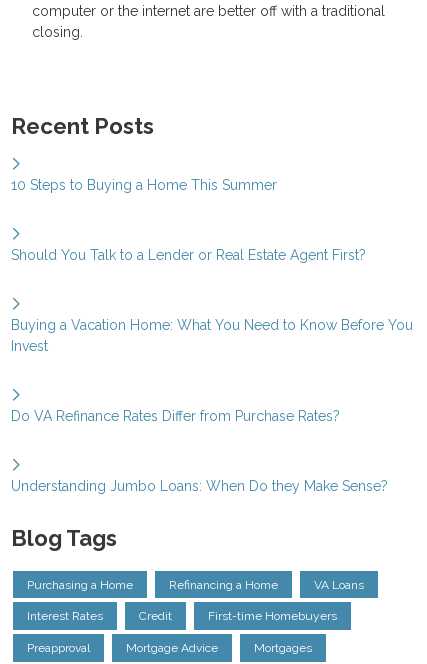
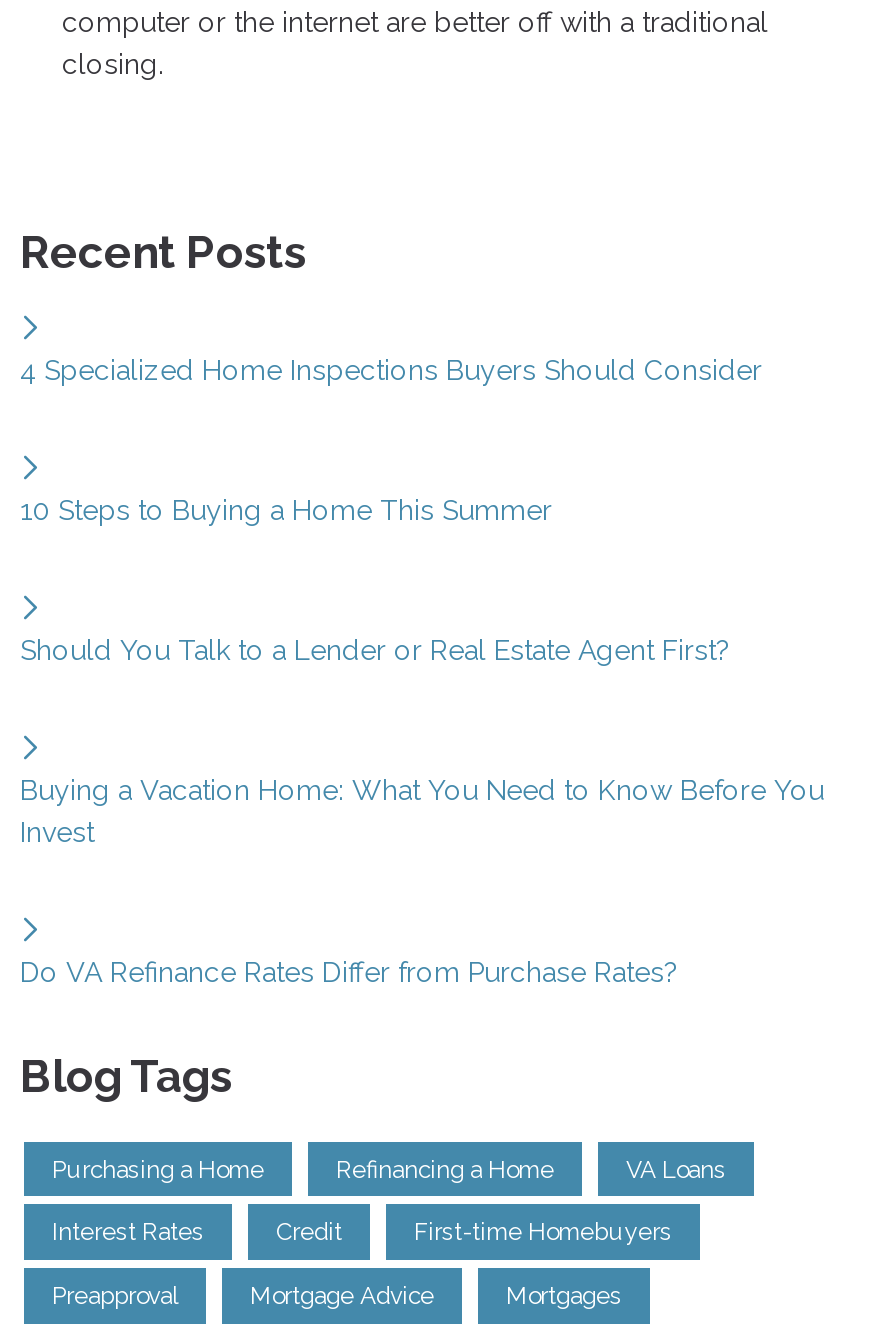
none -> [20,354,762,386] 4 Specialized Home Inspections Buyers Should Consider
moved [11,177,413,424] -> [20,494,824,988]: 10 Steps to Buying a Home This Summer | Should You Talk to a Lender or Real Estate Agent First? | Buying a Vacation Home: What You Need to Know Before You | Invest | Do VA Refinance Rates Differ from Purchase Rates?
[11,478,388,494] Understanding Jumbo Loans: When Do they Make Sense? -> none

